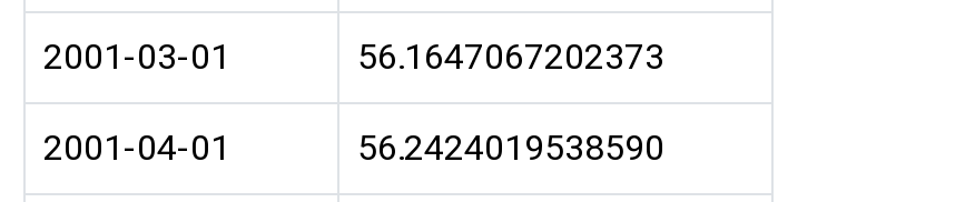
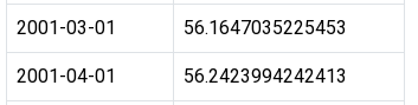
[357,36,664,78] 56.1647067202373 -> [184,17,347,39] 56.1647035225453
[357,127,664,169] 56.2424019538590 -> [184,65,347,87] 56.2423994242413

